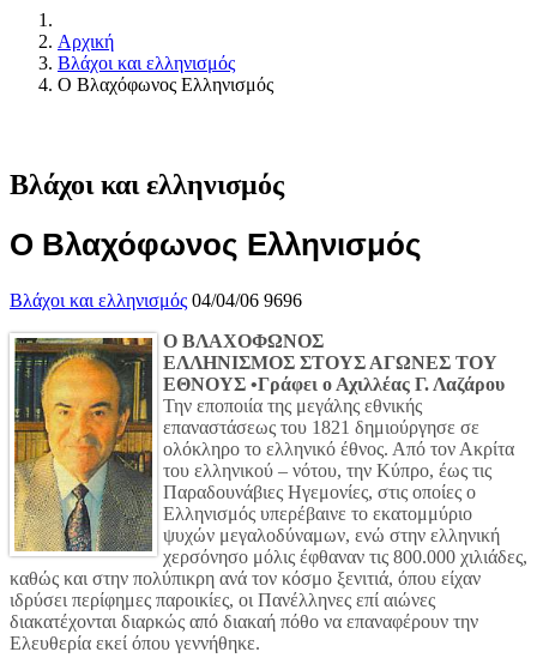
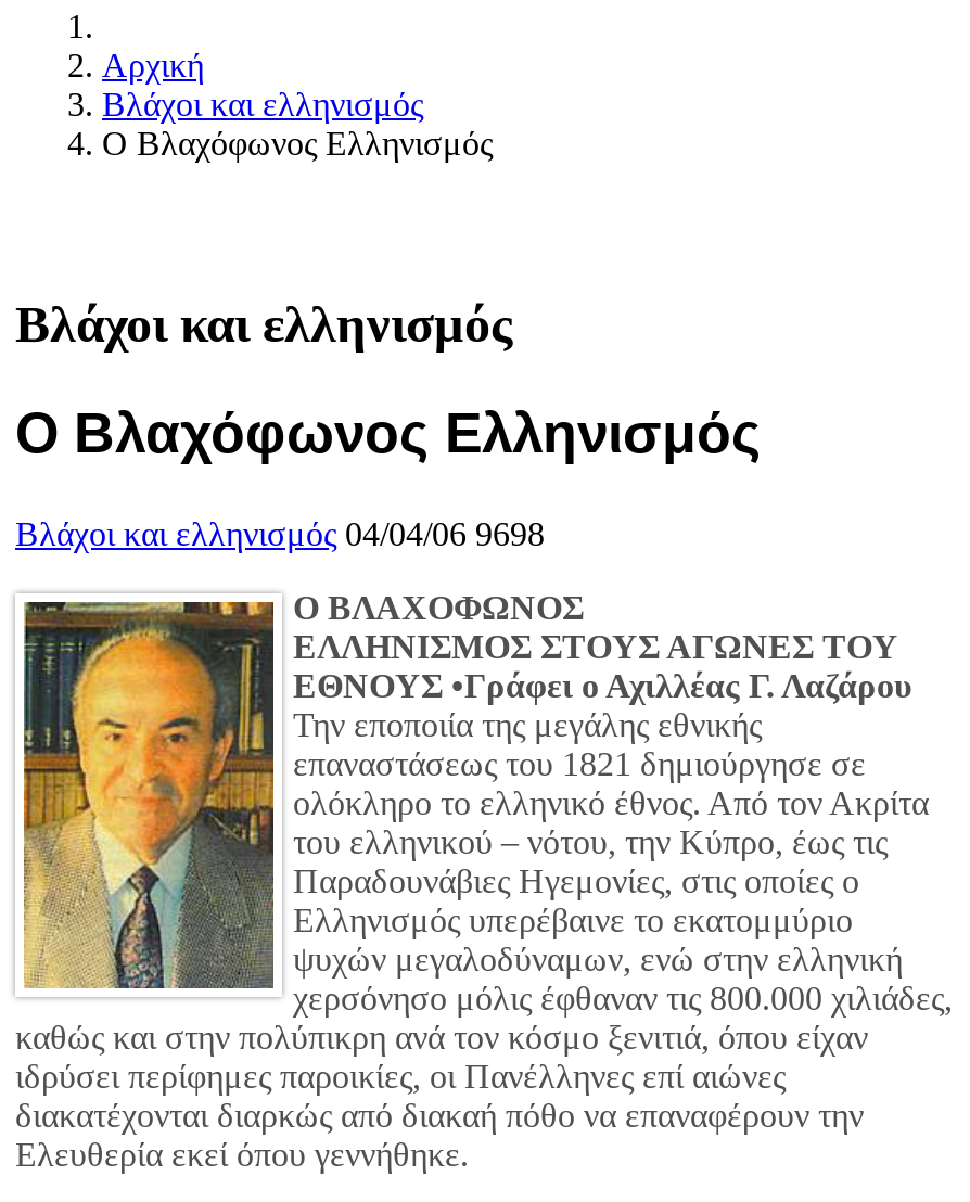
[10,290,302,311] Βλάχοι και ελληνισμός 04/04/06 9696 -> [15,516,545,552] Βλάχοι και ελληνισμός 04/04/06 9698

